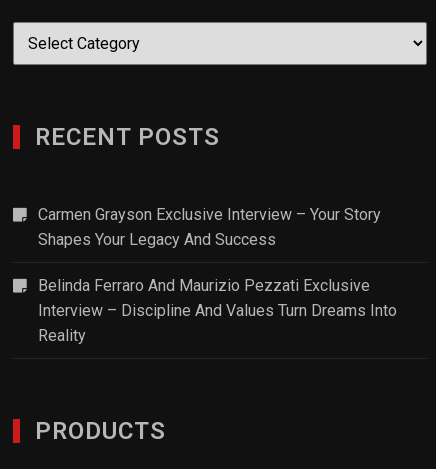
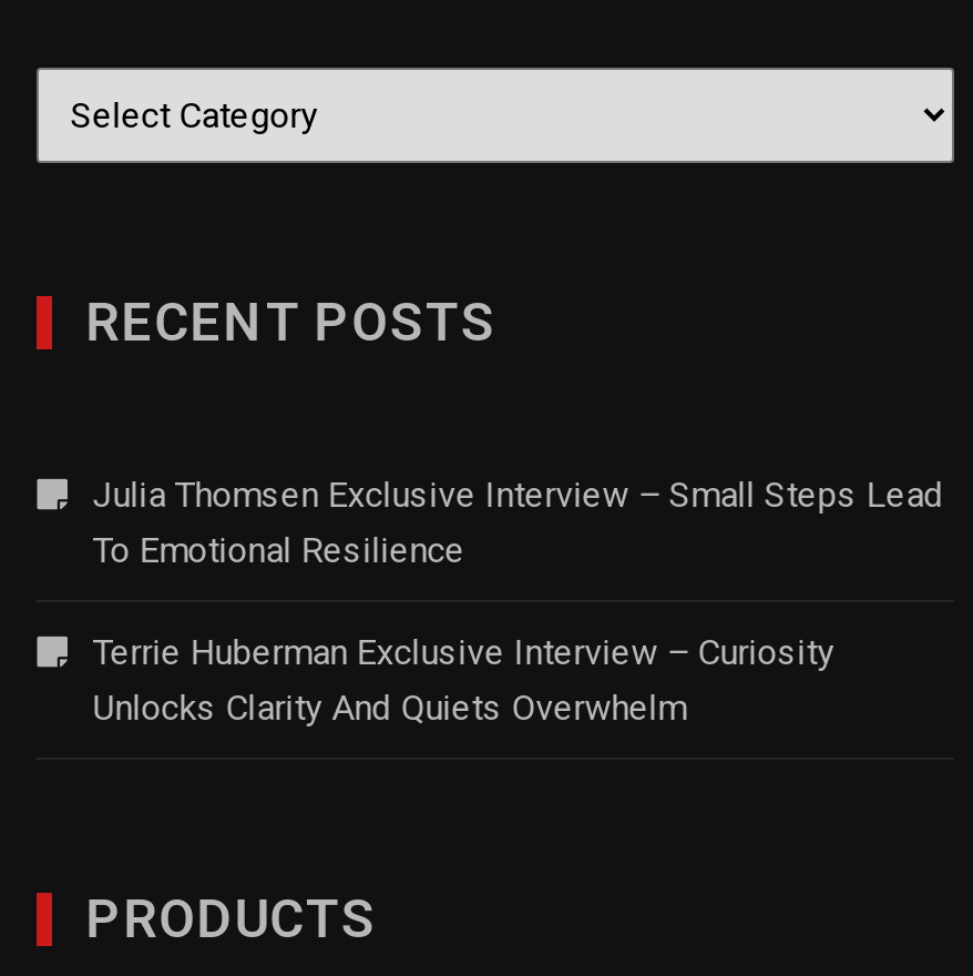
[38,205,381,249] Carmen Grayson Exclusive Interview – Your Story | Shapes Your Legacy And Success -> [92,474,944,572] Julia Thomsen Exclusive Interview – Small Steps Lead | To Emotional Resilience
[38,276,397,345] Belinda Ferraro And Maurizio Pezzati Exclusive | Interview – Discipline And Values Turn Dreams Into | Reality -> [92,632,835,729] Terrie Huberman Exclusive Interview – Curiosity | Unlocks Clarity And Quiets Overwhelm

